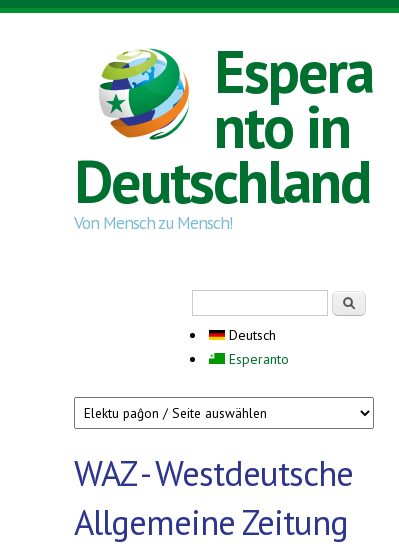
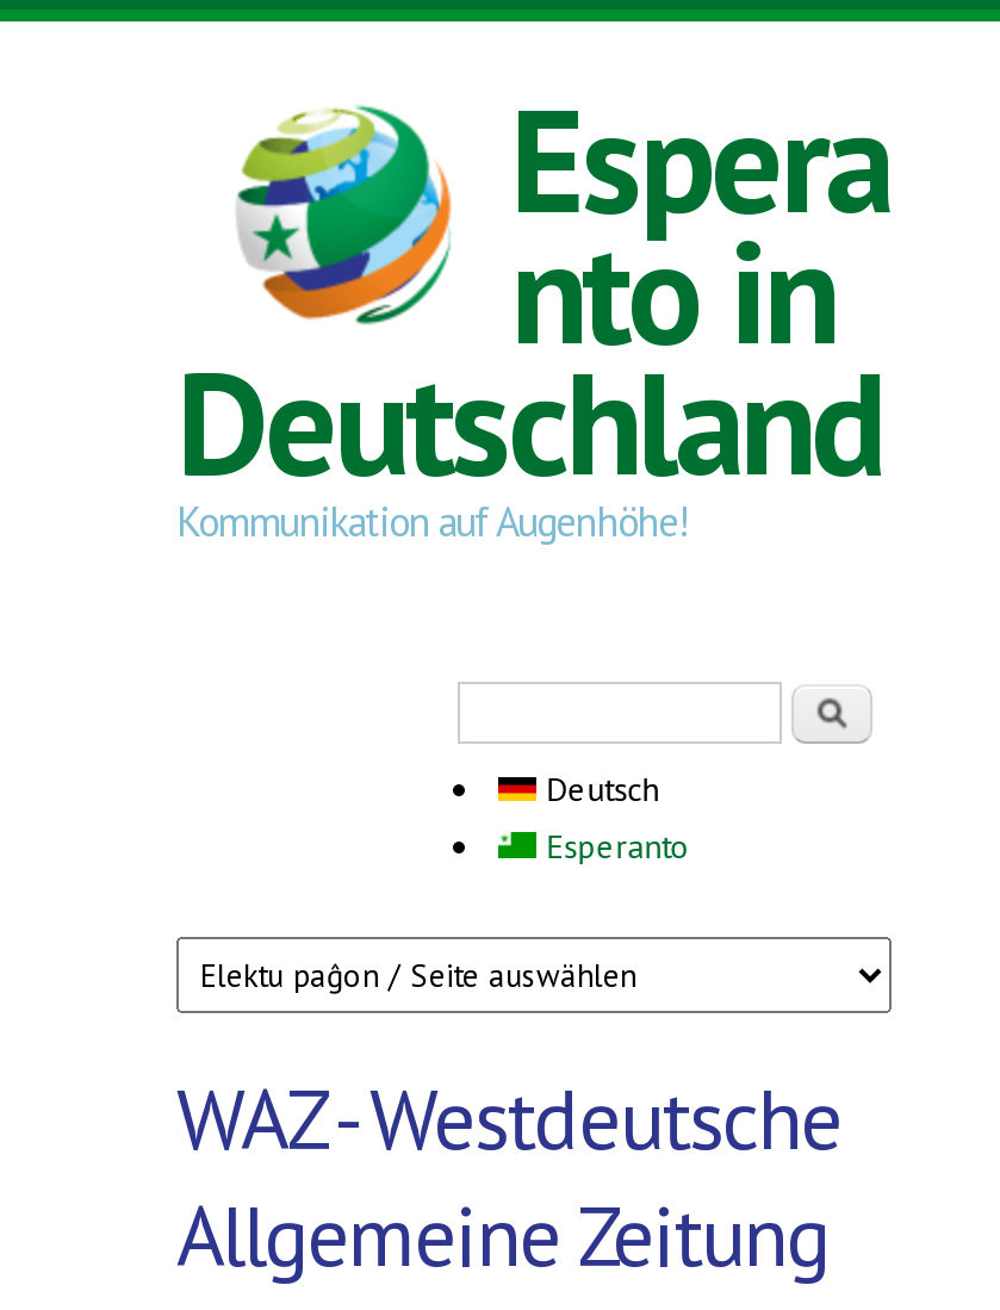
[74,211,233,234] Von Mensch zu Mensch! -> [176,493,687,548] Kommunikation auf Augenhöhe!

